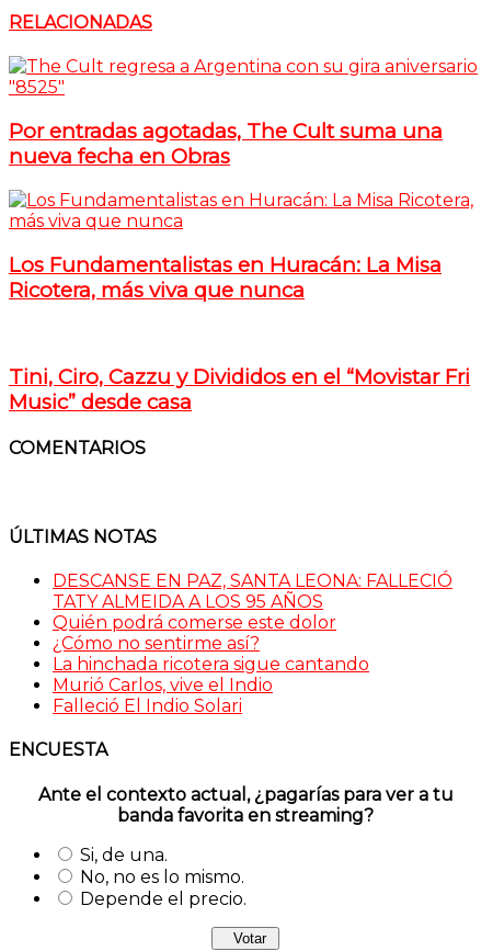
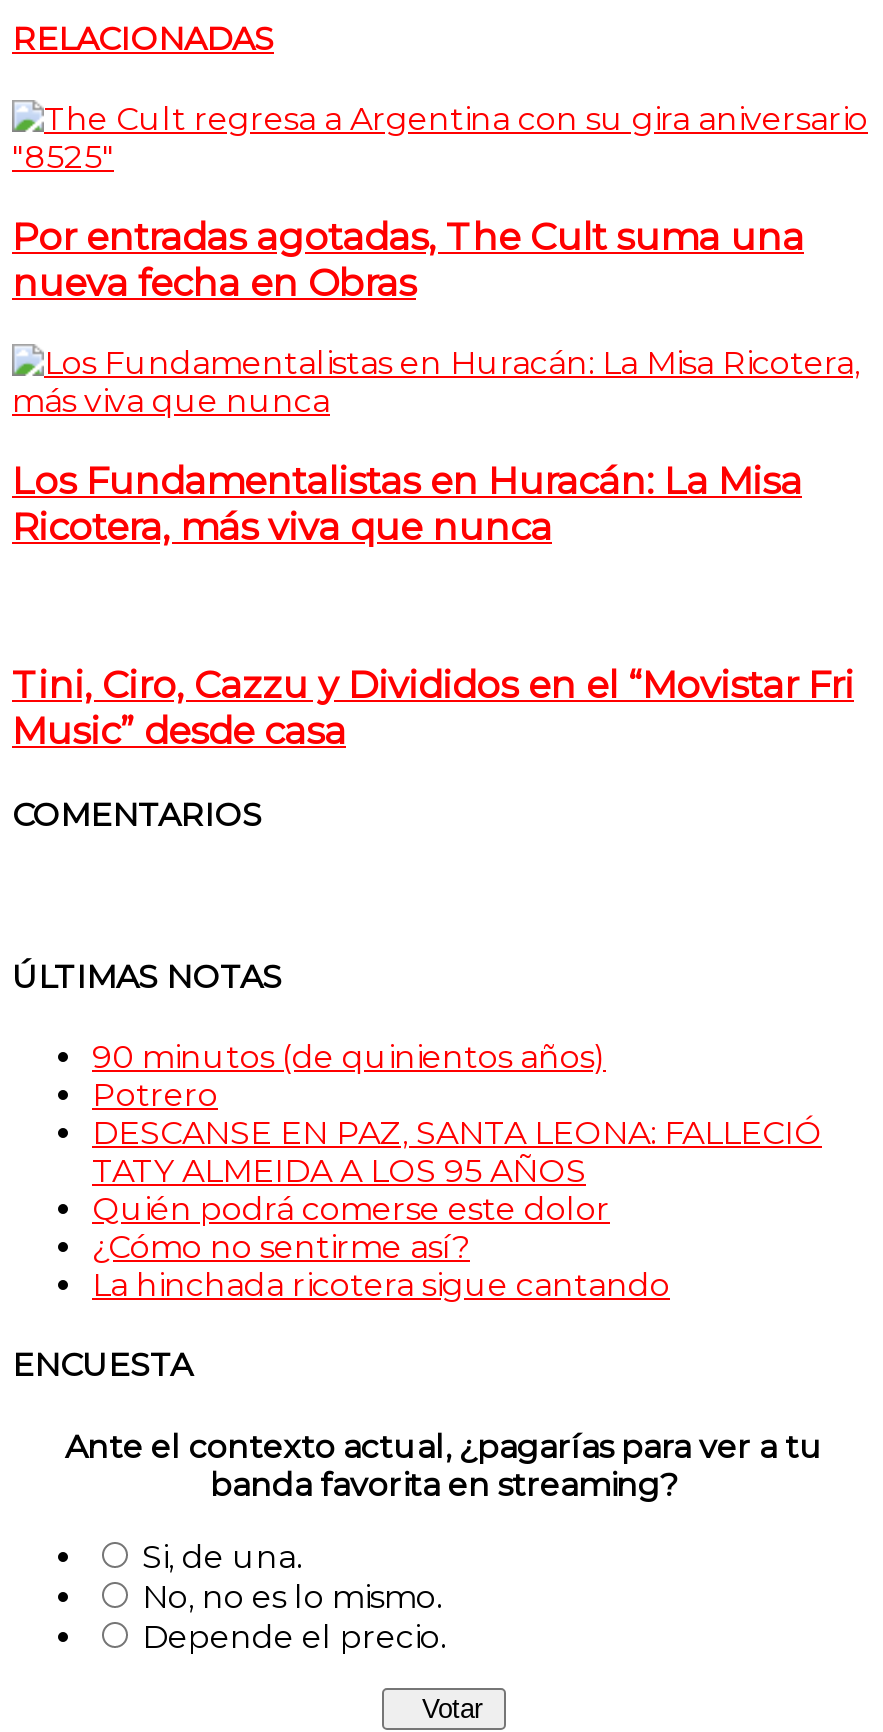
none -> [92,1038,606,1114] 90 minutos (de quinientos años) | Potrero
moved [53,570,453,675] -> [92,1114,822,1304]: DESCANSE EN PAZ, SANTA LEONA: FALLECIÓ | TATY ALMEIDA A LOS 95 AÑOS | Quién podrá comerse este dolor | ¿Cómo no sentirme así? | La hinchada ricotera sigue cantando
[53,675,273,716] Murió Carlos, vive el Indio | Falleció El Indio Solari -> none

